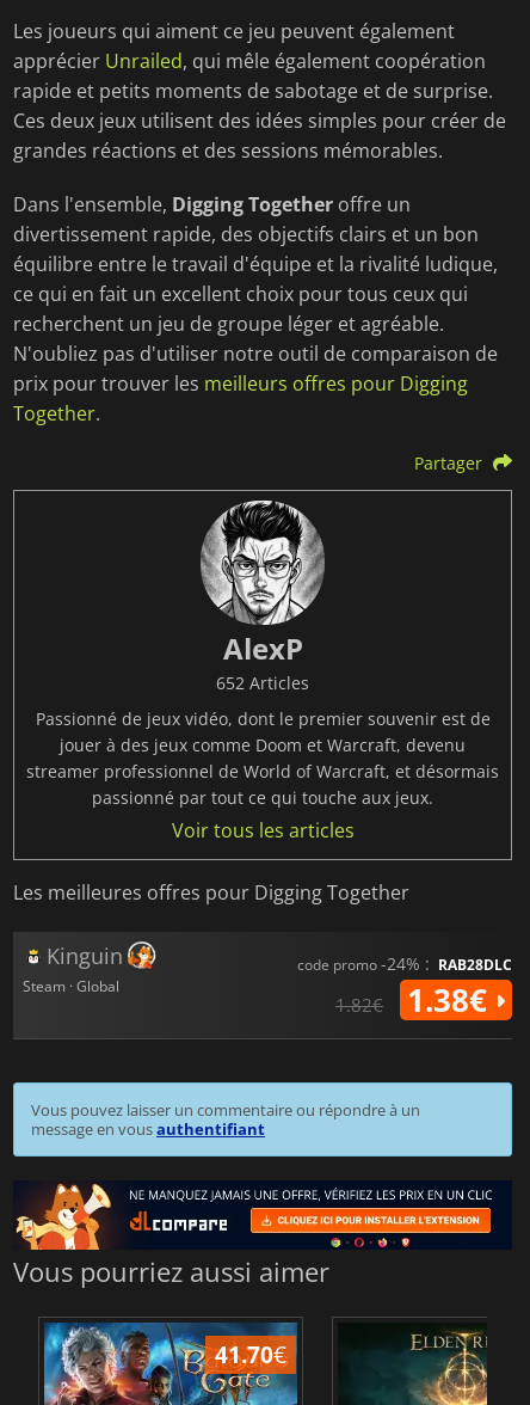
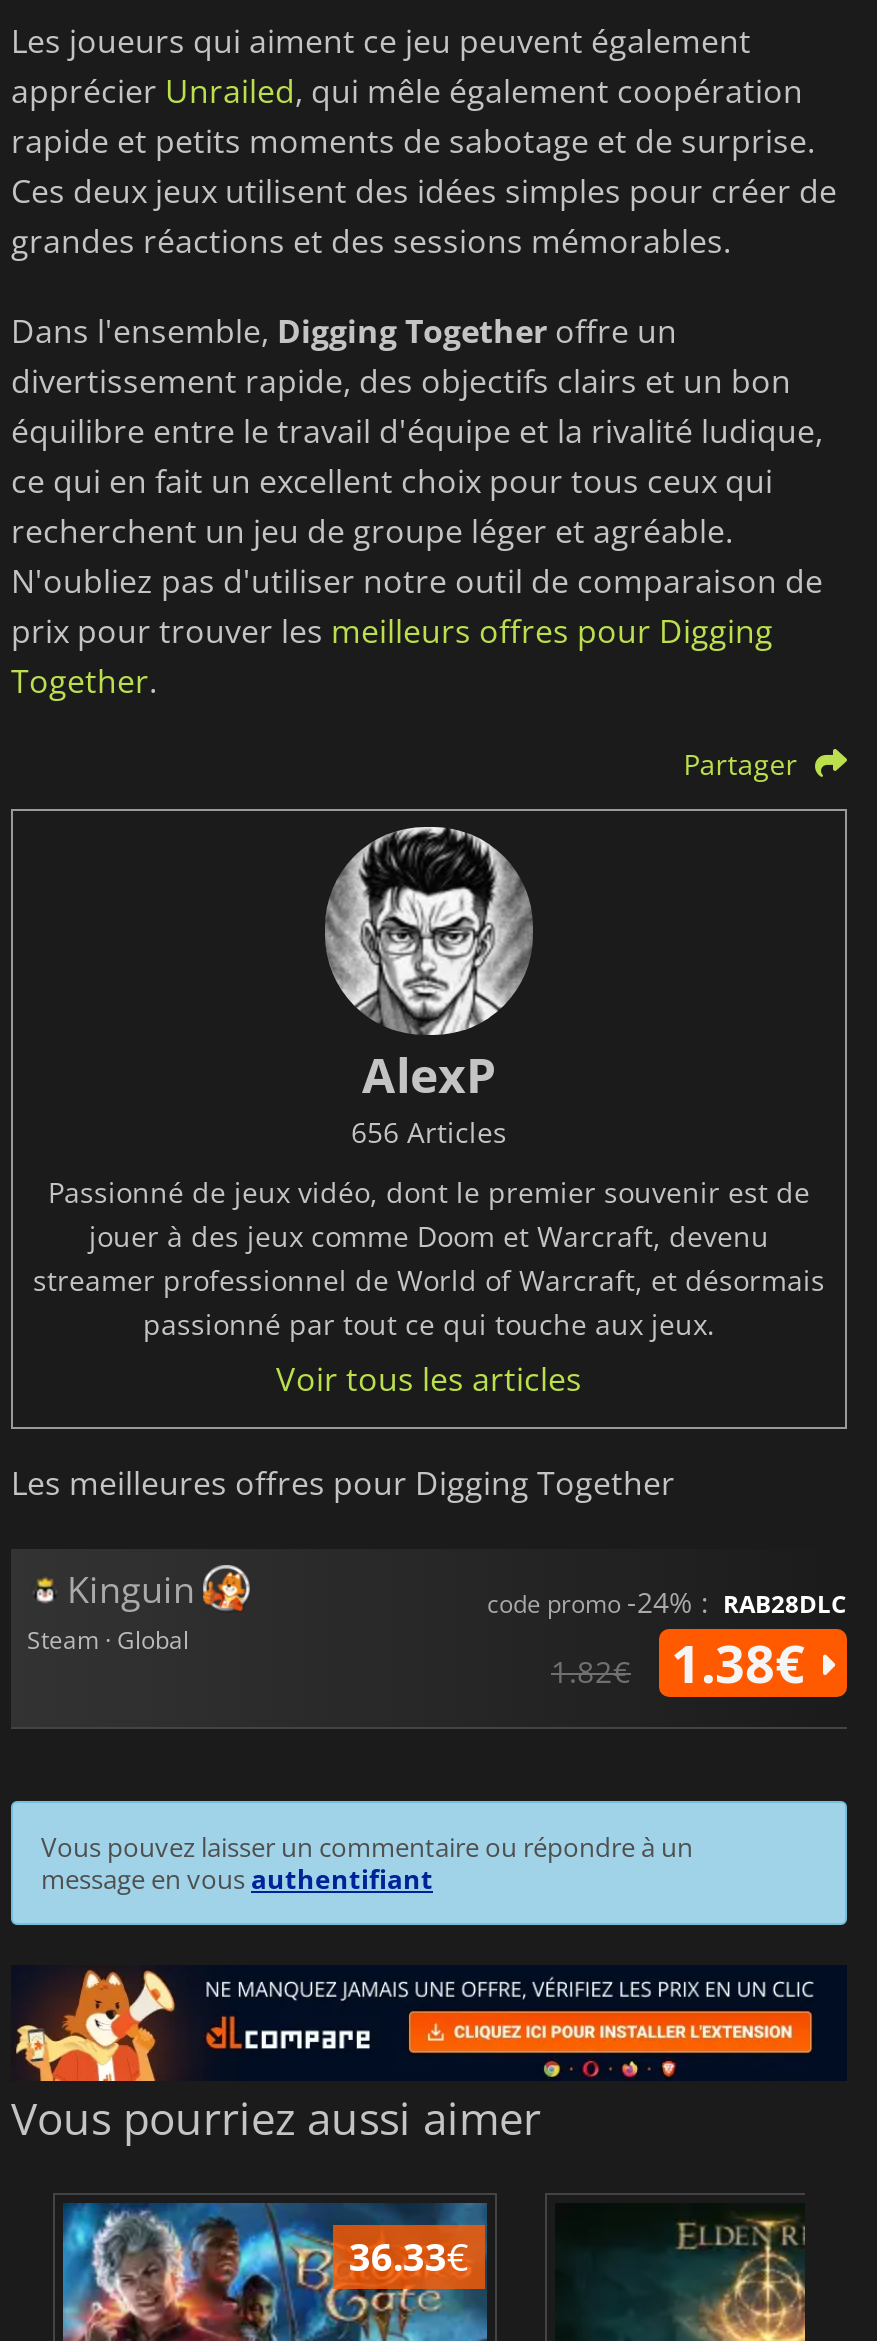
[216,672,309,695] 652 Articles -> [351,1114,507,1152] 656 Articles
[215,1338,286,1370] 41.70€ -> [349,2229,469,2283] 36.33€

